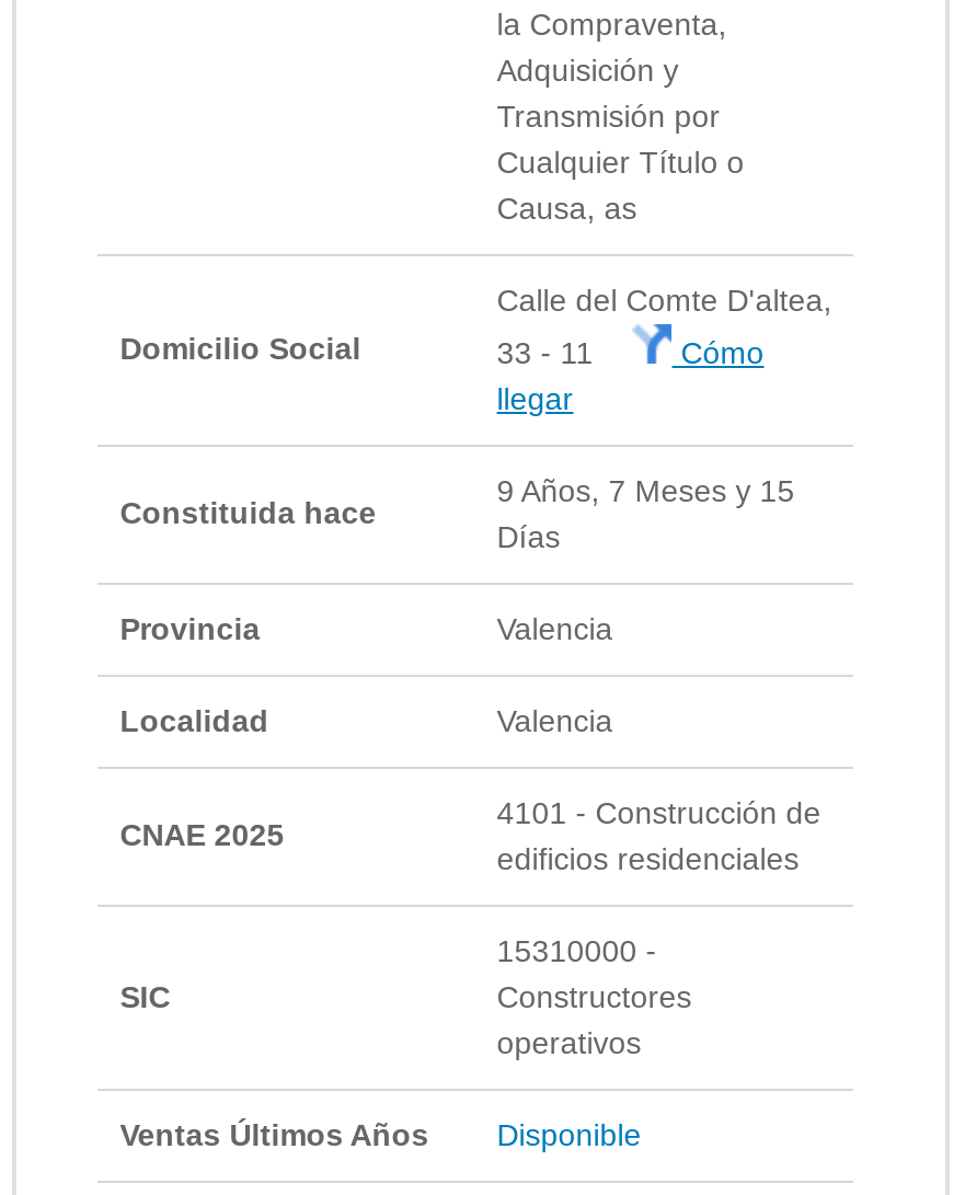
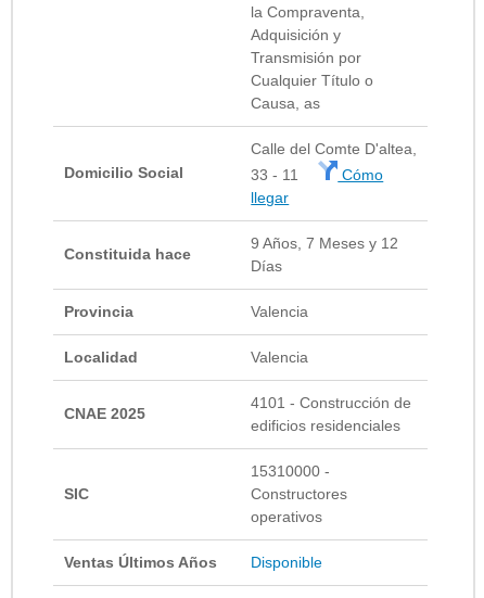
[497,473,795,508] 9 Años, 7 Meses y 15 -> [251,234,399,252] 9 Años, 7 Meses y 12

